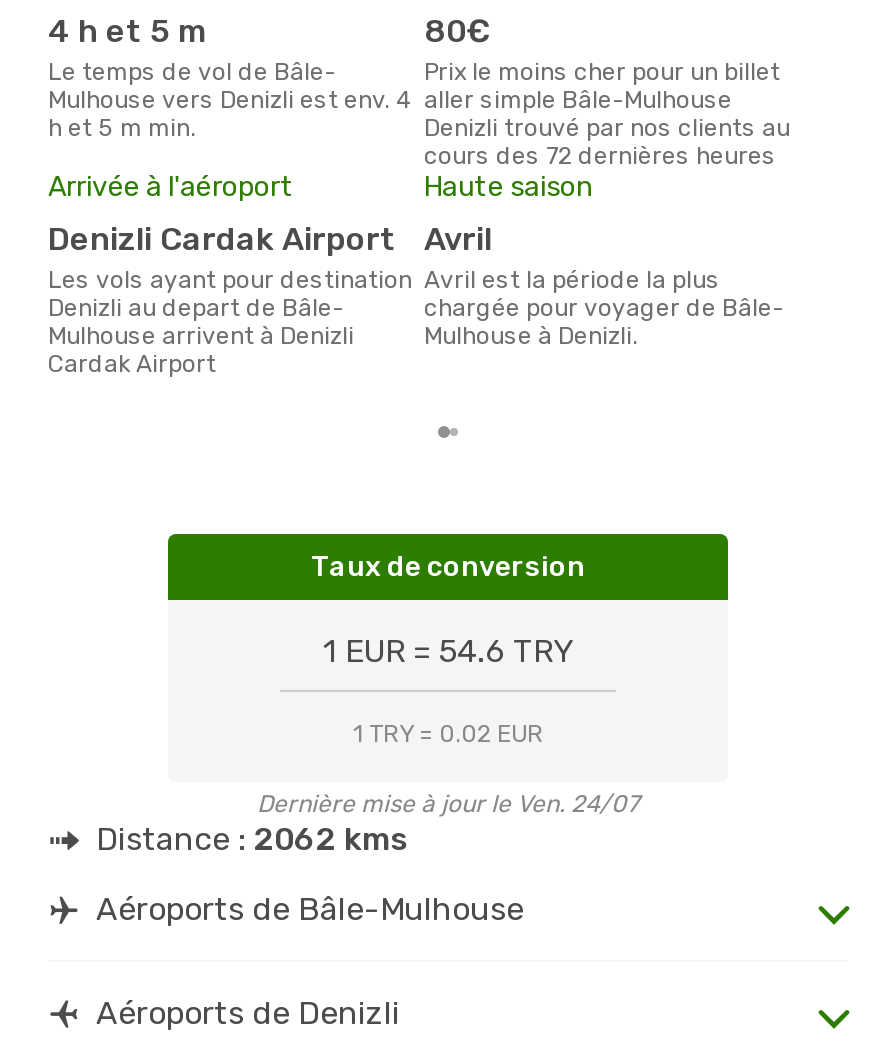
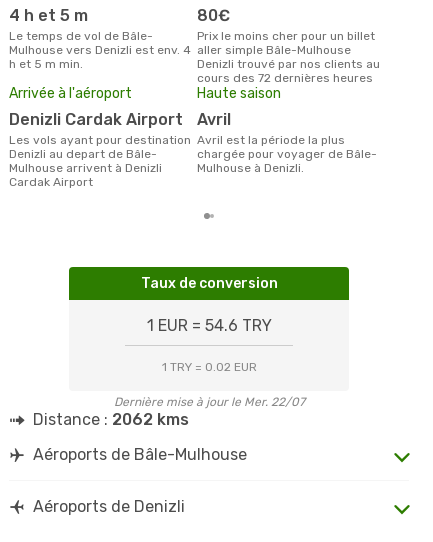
[257,790,639,818] Dernière mise à jour le Ven. 24/07 -> [113,395,304,409] Dernière mise à jour le Mer. 22/07

